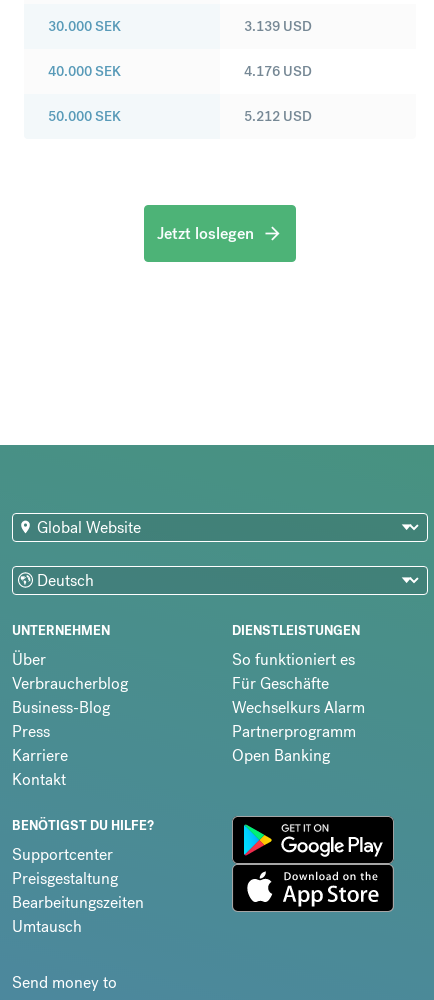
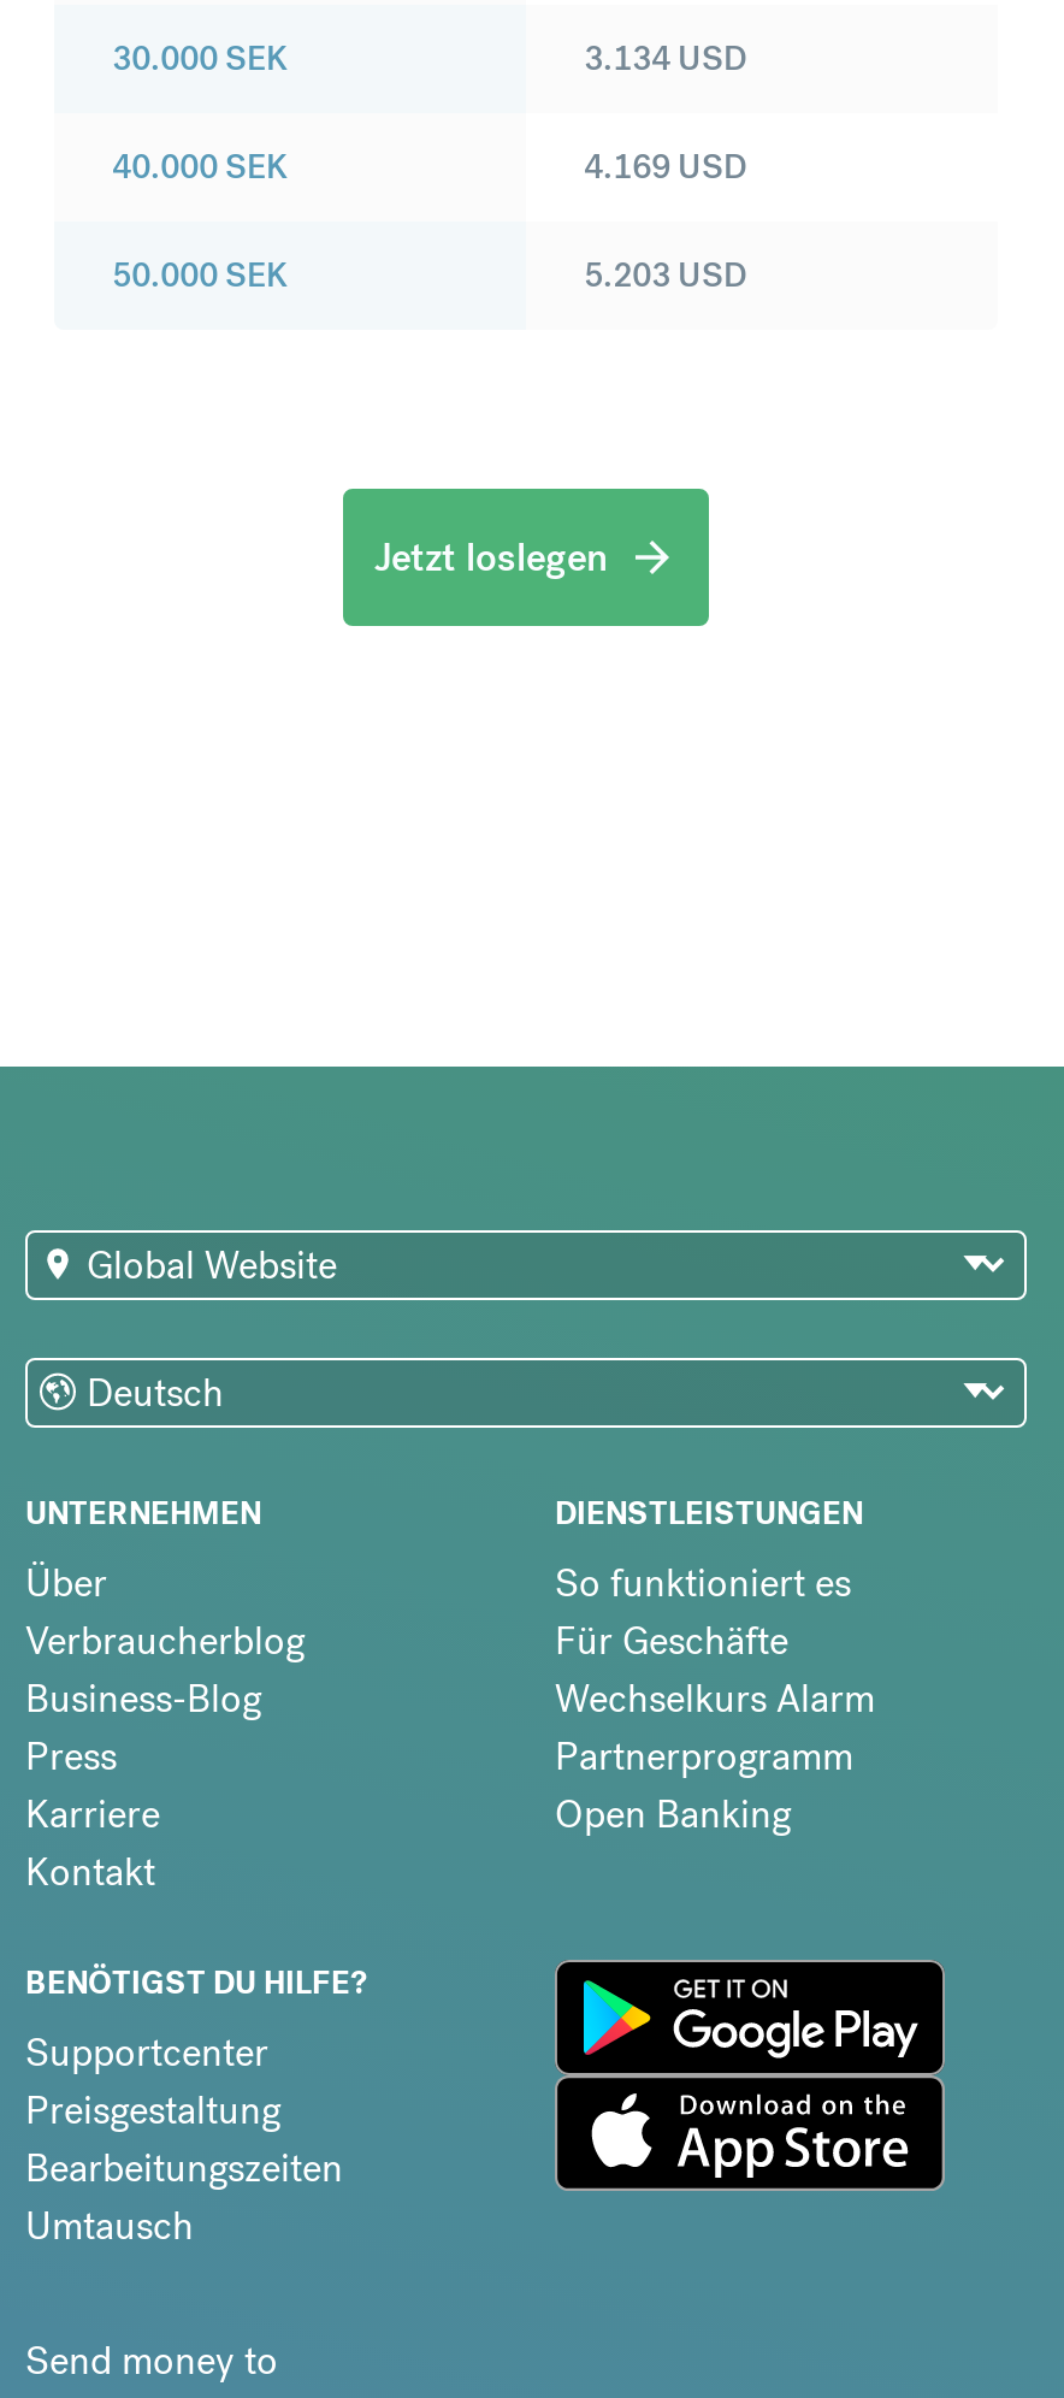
[244,17,312,35] 3.139 USD -> [584,37,747,80] 3.134 USD
[244,62,312,80] 4.176 USD -> [584,145,747,188] 4.169 USD
[244,107,312,125] 5.212 USD -> [584,253,747,297] 5.203 USD

